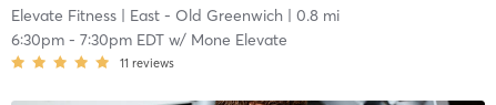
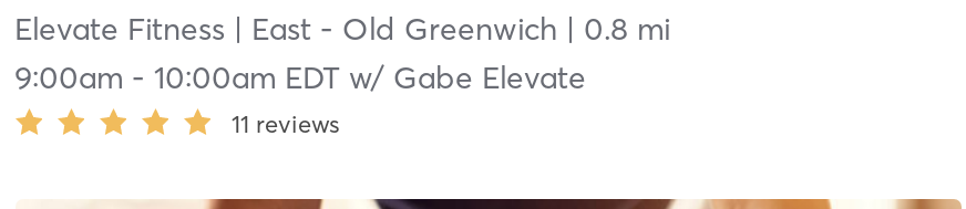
[11,30,287,49] 6:30pm - 7:30pm EDT w/ Mone Elevate -> [14,58,586,98] 9:00am - 10:00am EDT w/ Gabe Elevate

